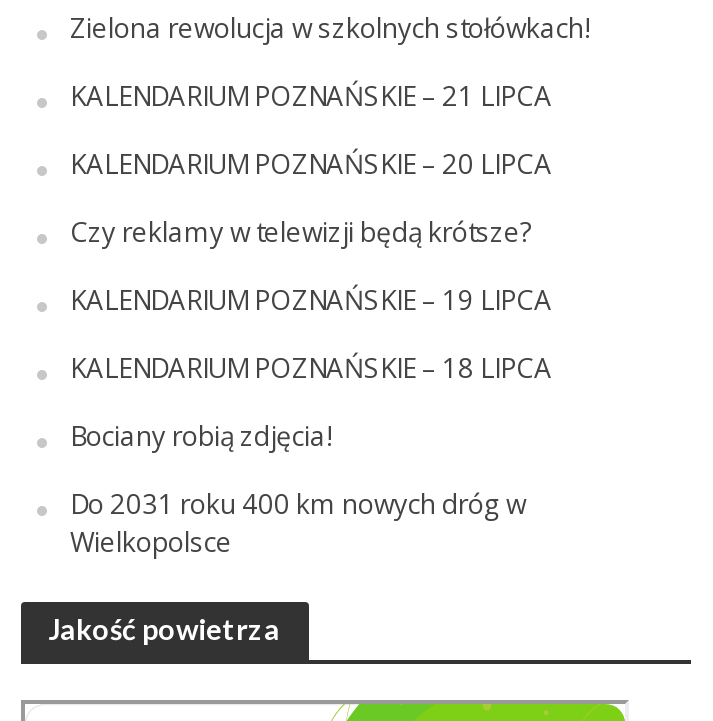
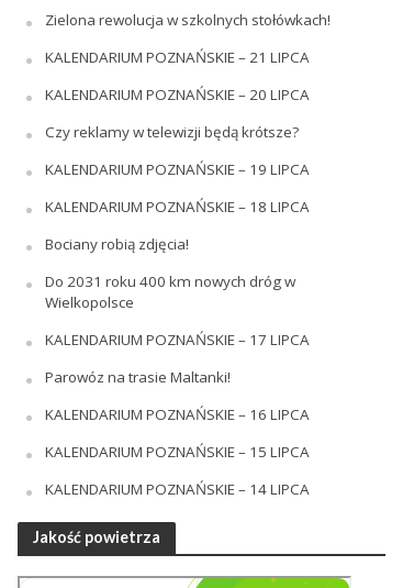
none -> [44,330,309,499] KALENDARIUM POZNAŃSKIE – 17 LIPCA | Parowóz na trasie Maltanki! | KALENDARIUM POZNAŃSKIE – 16 LIPCA | KALENDARIUM POZNAŃSKIE – 15 LIPCA | KALENDARIUM POZNAŃSKIE – 14 LIPCA

